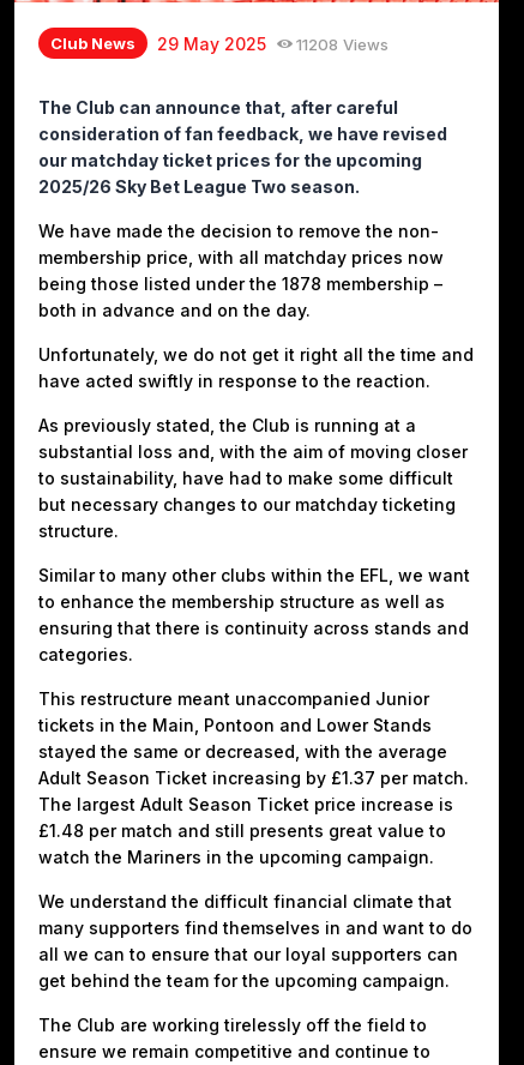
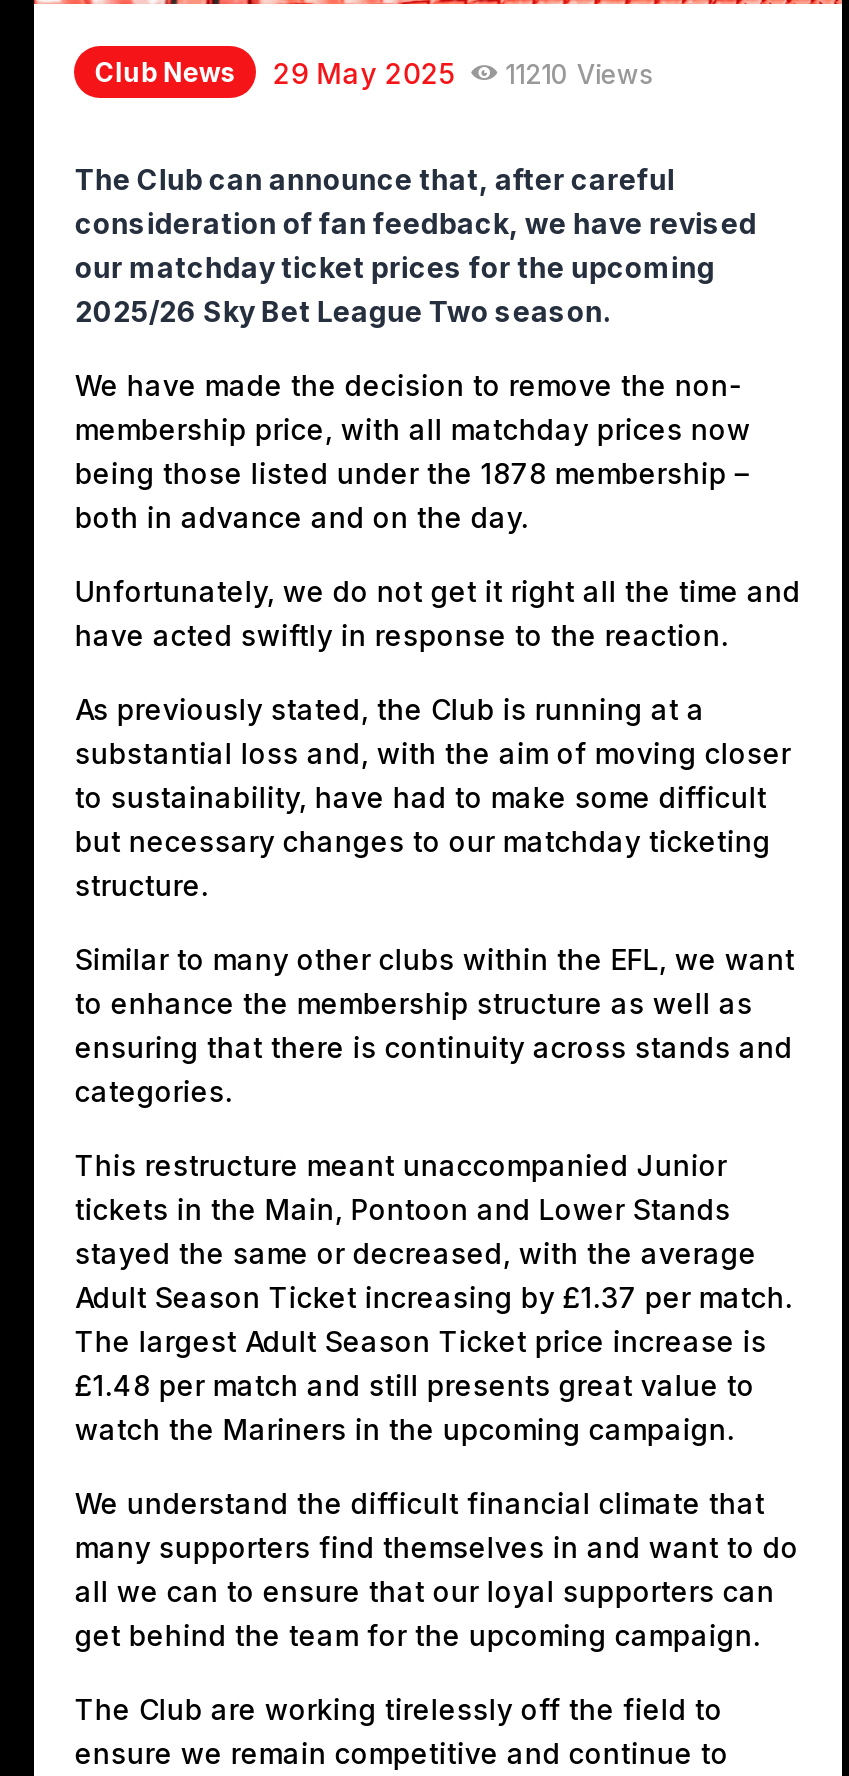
[51,33,389,53] Club News 29 May 2025 11208 Views -> [95,55,653,89] Club News 29 May 2025 11210 Views

